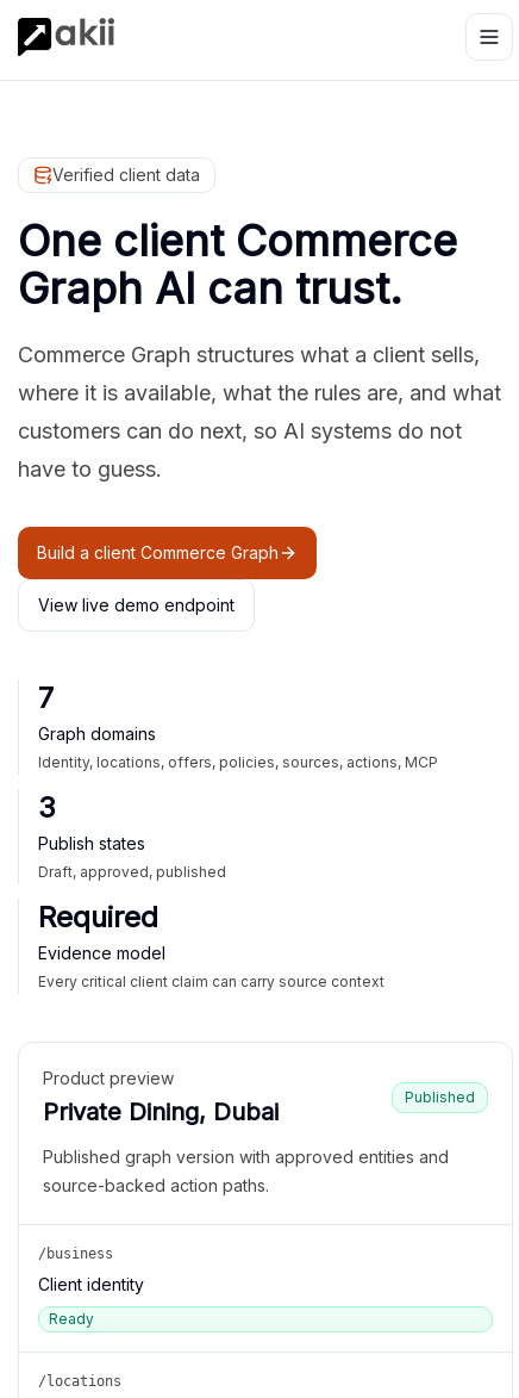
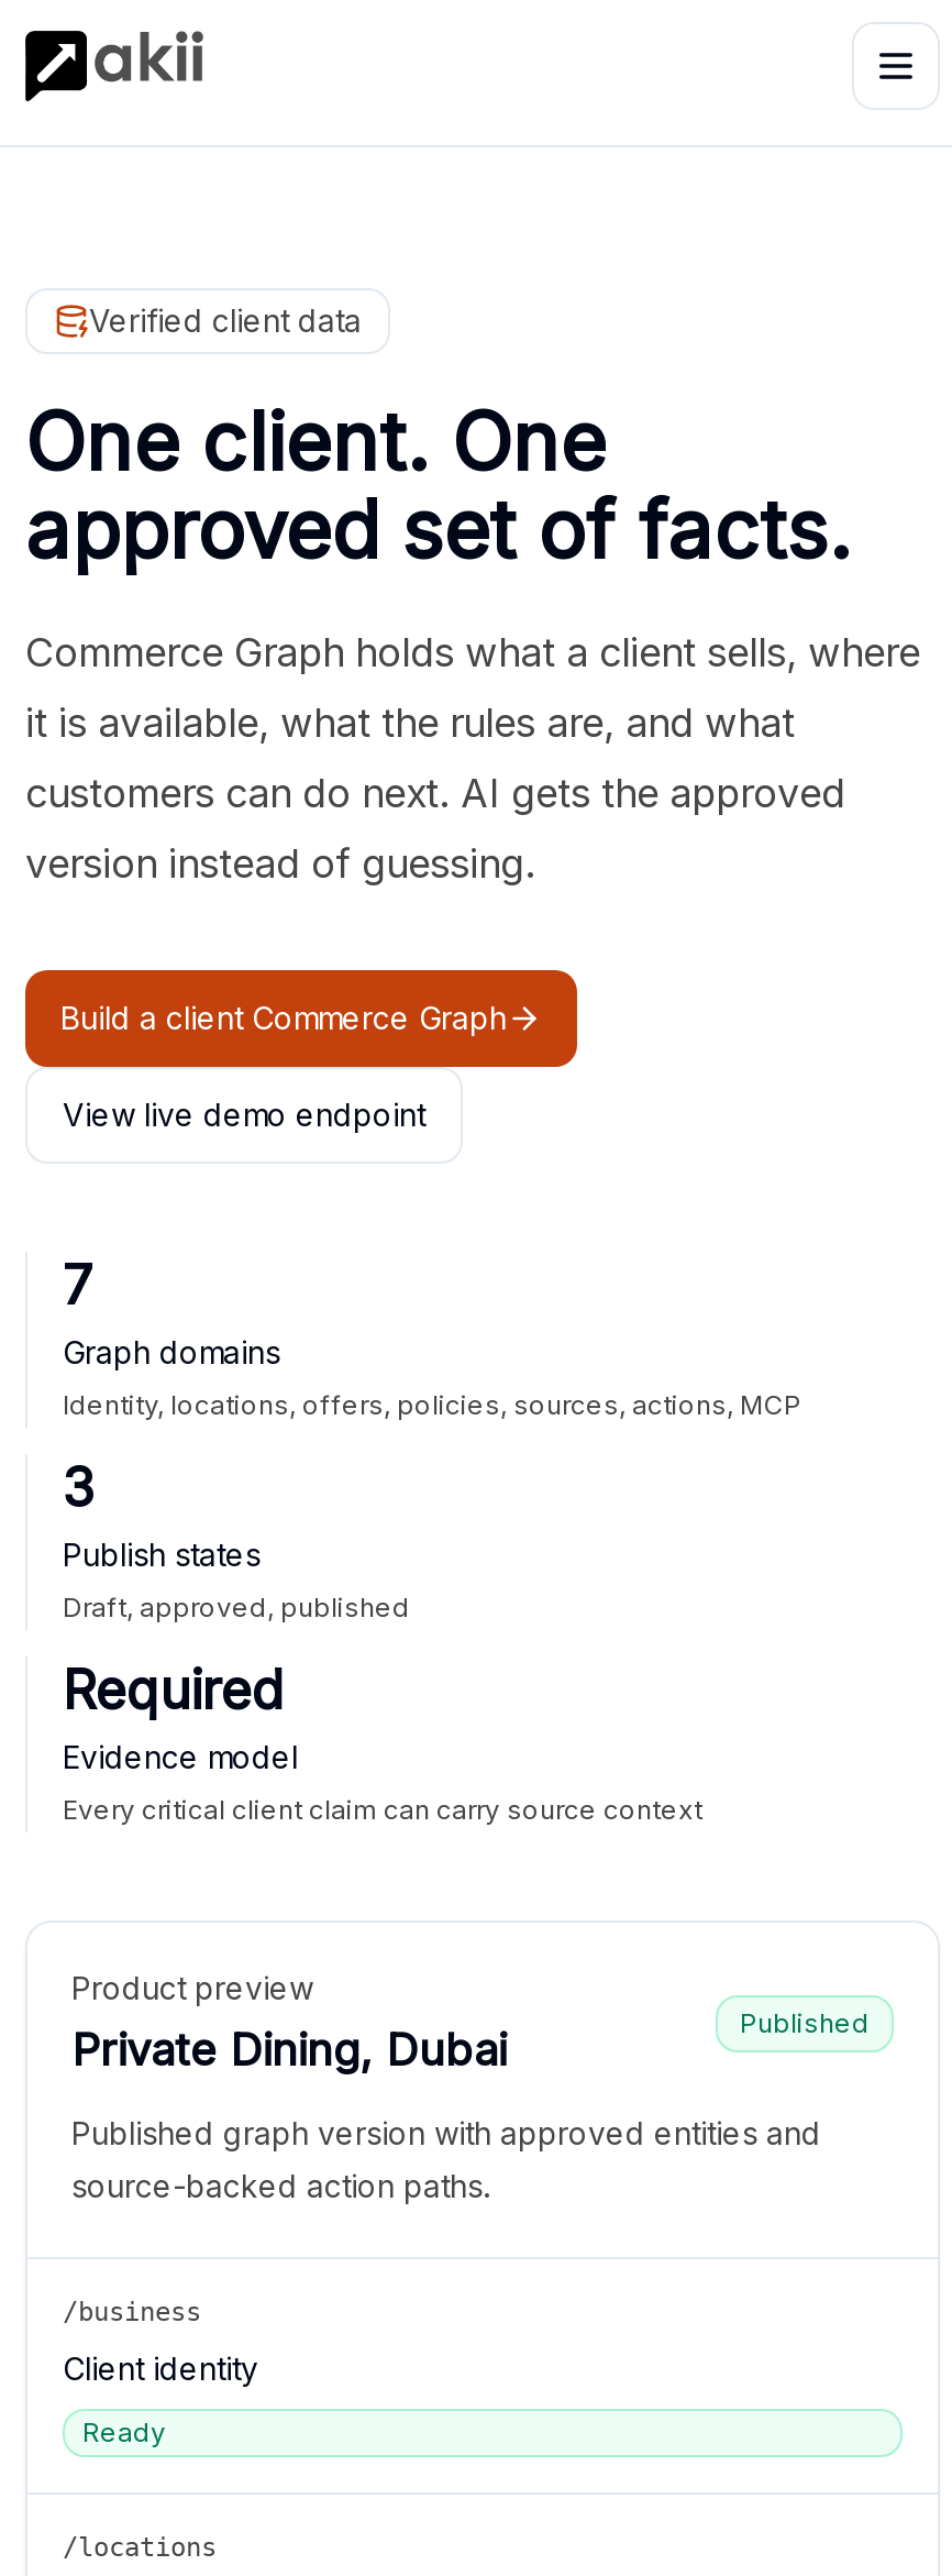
[18,215,457,315] One client Commerce | Graph AI can trust. -> [25,394,852,579] One client. One | approved set of facts.
[18,342,480,367] Commerce Graph structures what a client sells, -> [25,629,920,675] Commerce Graph holds what a client sells, where
[18,380,501,405] where it is available, what the rules are, and what -> [25,700,795,746] it is available, what the rules are, and what
[18,418,462,443] customers can do next, so AI systems do not -> [25,770,845,816] customers can do next. AI gets the approved
[18,456,162,481] have to guess. -> [25,840,535,887] version instead of guessing.

